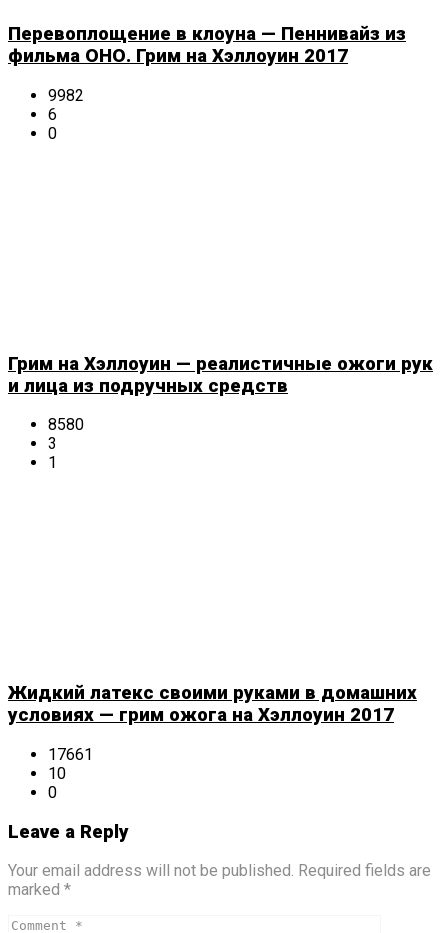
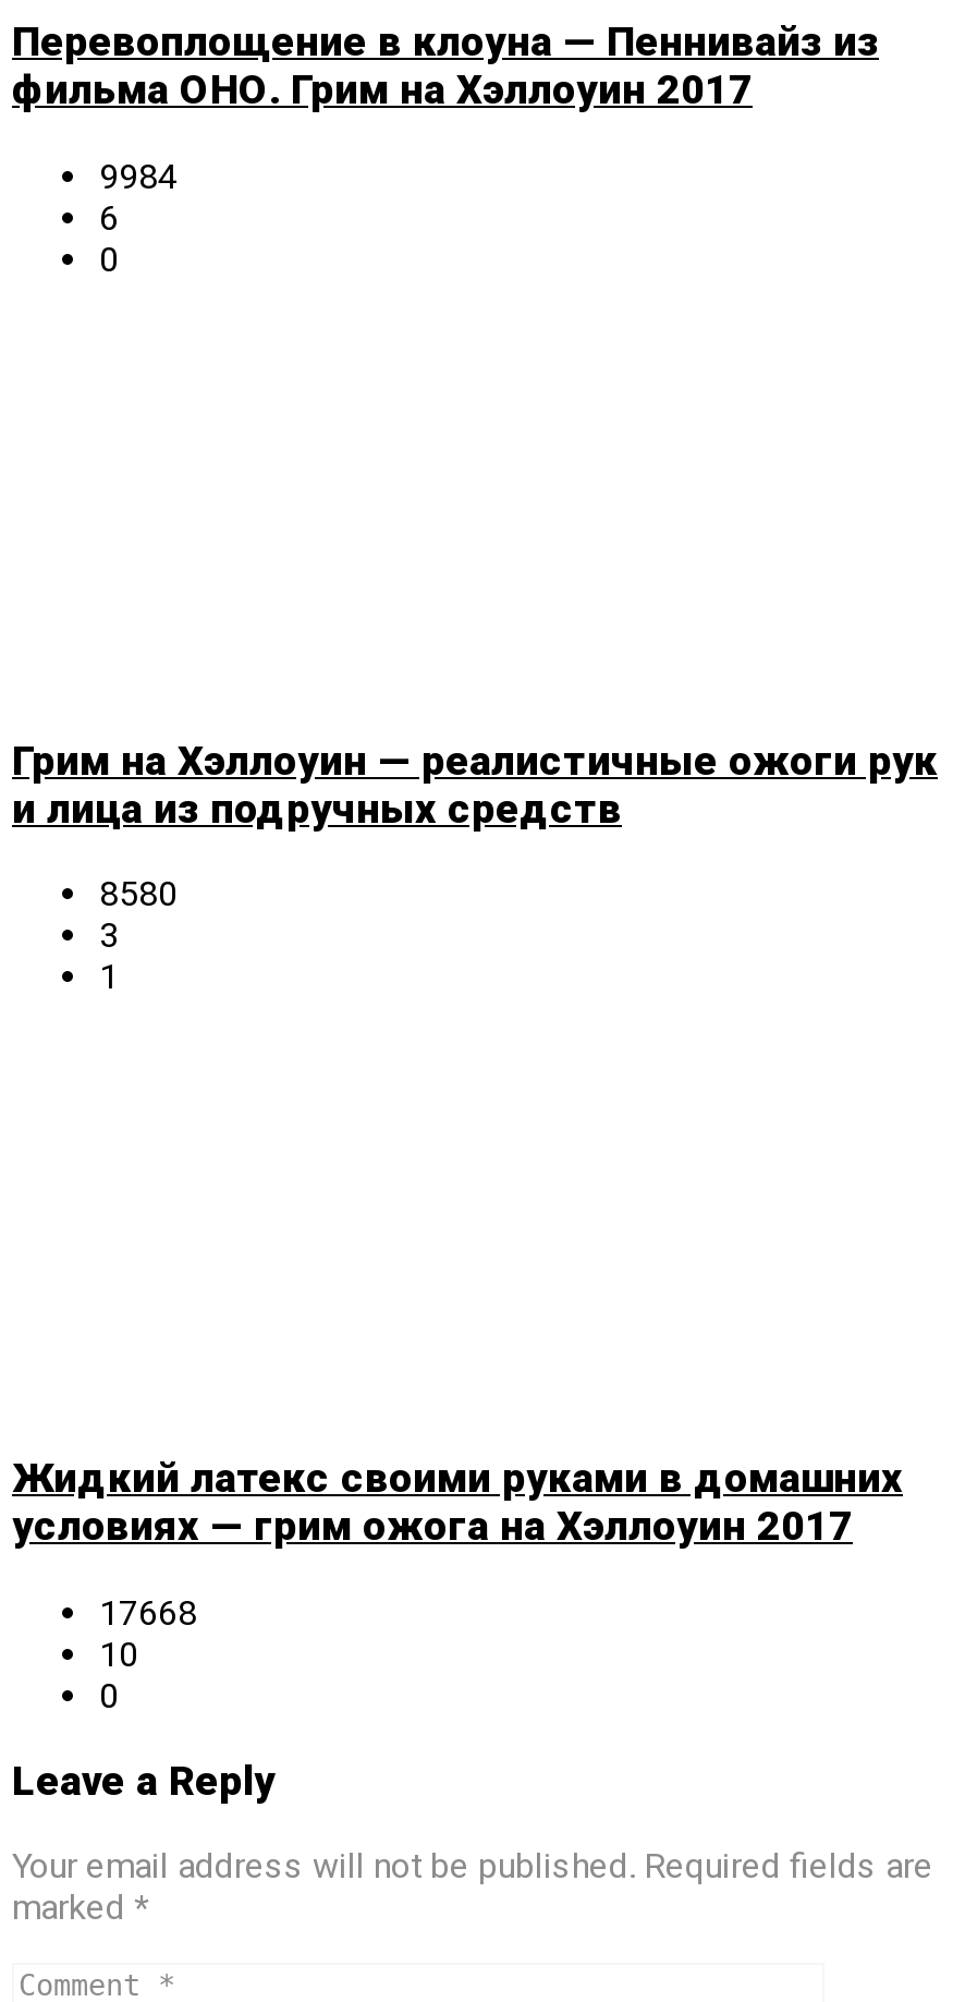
[48,86,84,105] 9982 -> [99,156,178,197] 9984
[48,745,93,764] 17661 -> [99,1592,197,1633] 17668

